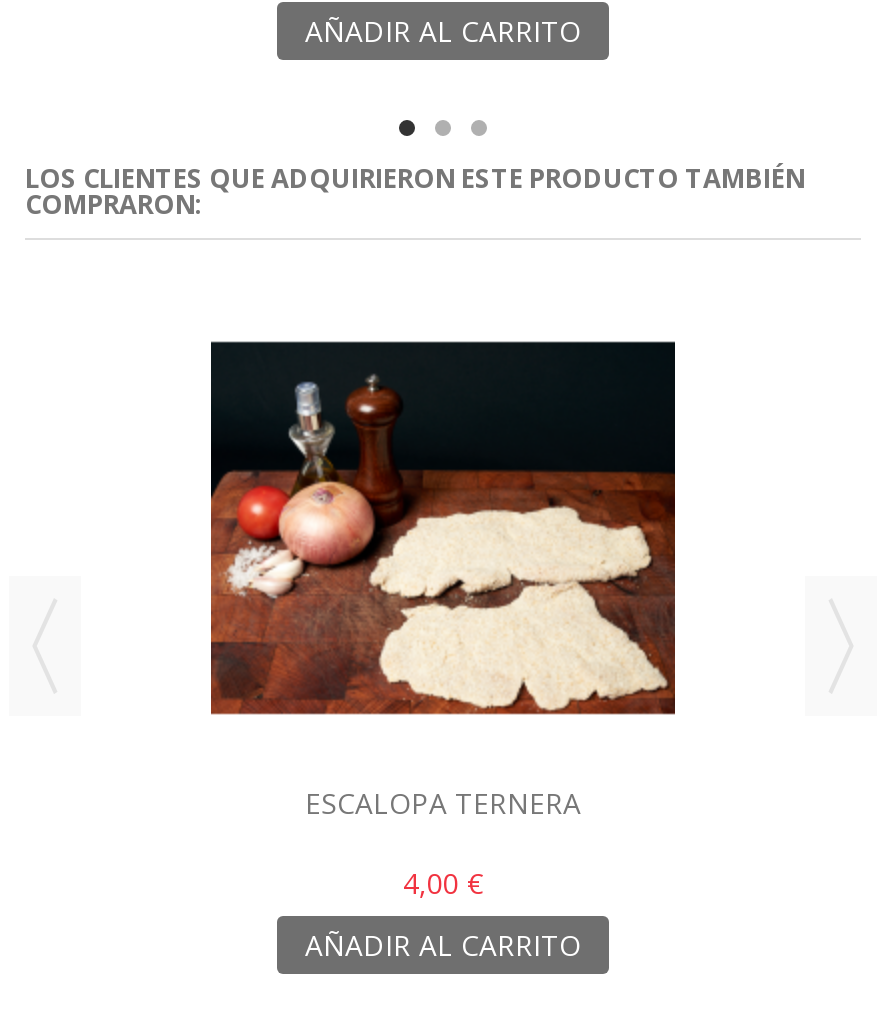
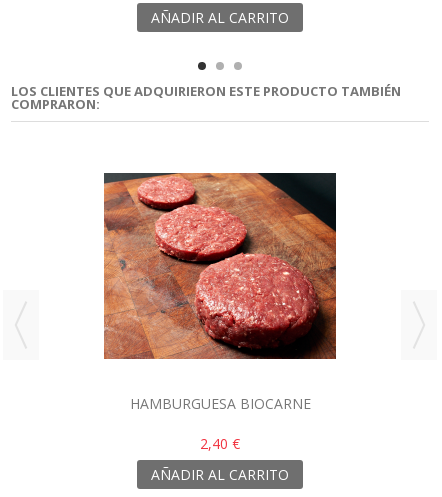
[209,340,677,823] [image] | ESCALOPA TERNERA -> [103,172,337,413] [image] | HAMBURGUESA BIOCARNE
[403,865,483,903] 4,00 € -> [200,434,240,453] 2,40 €

